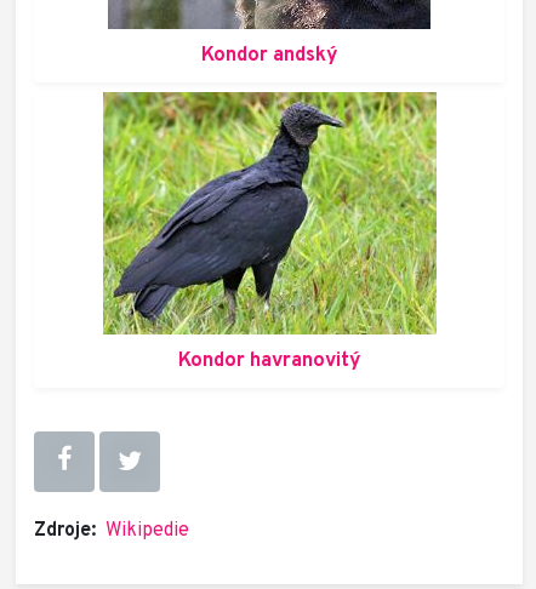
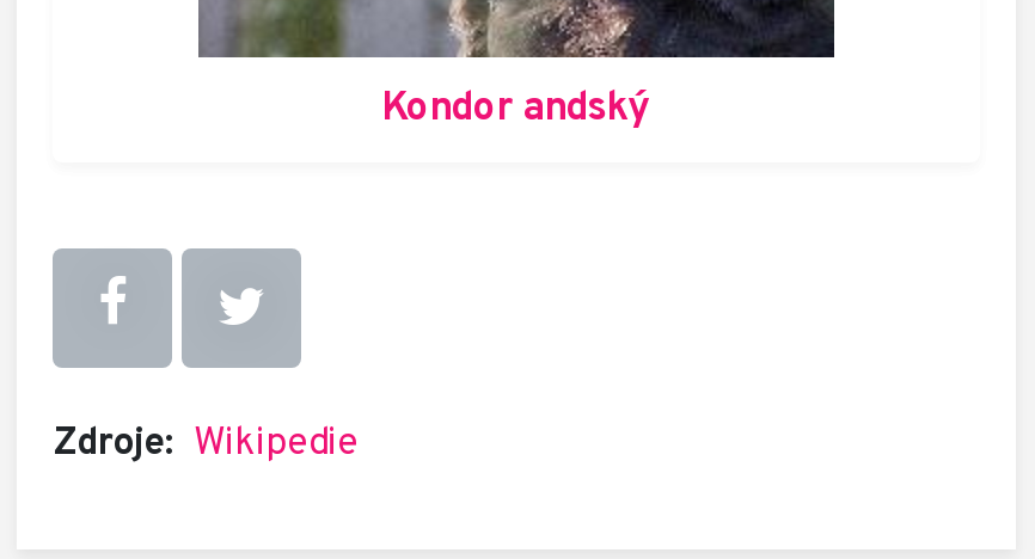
[102,91,438,373] [image] | Kondor havranovitý -> none

